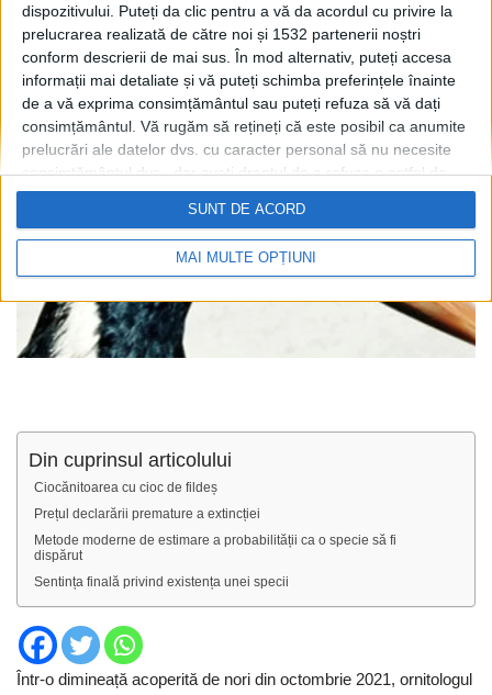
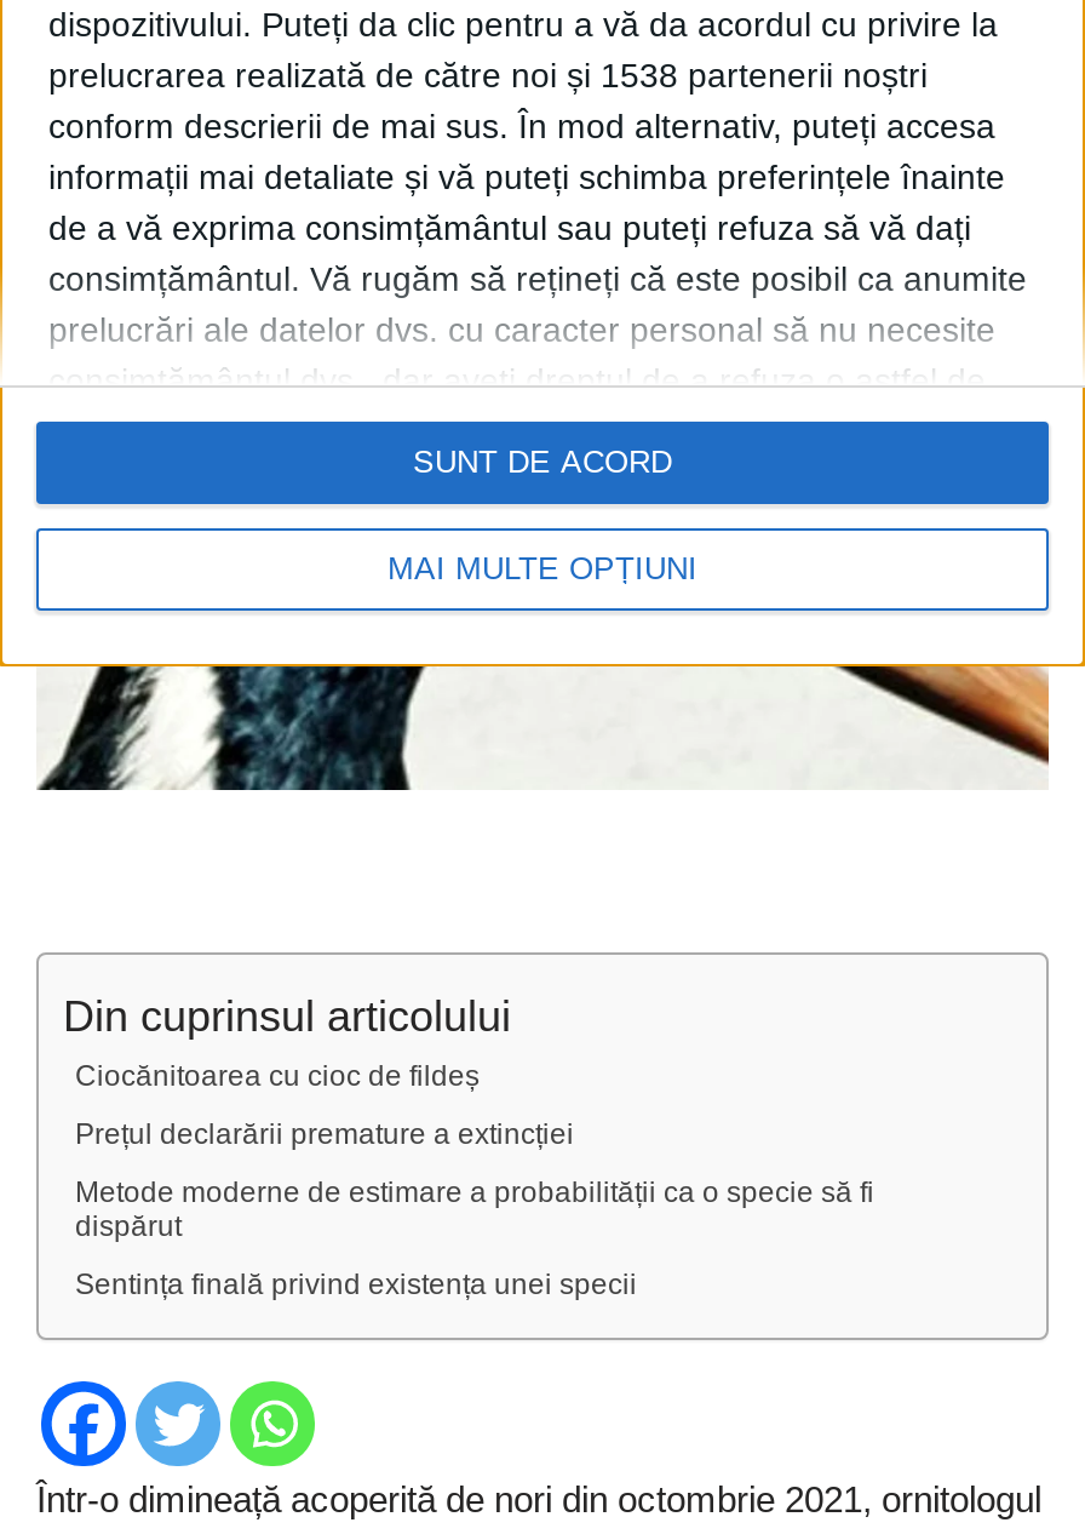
[22,26,421,43] prelucrarea realizată de către noi și 1532 partenerii noștri -> [48,57,928,95] prelucrarea realizată de către noi și 1538 partenerii noștri

